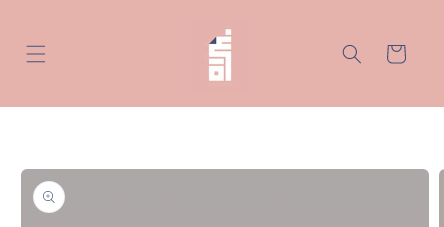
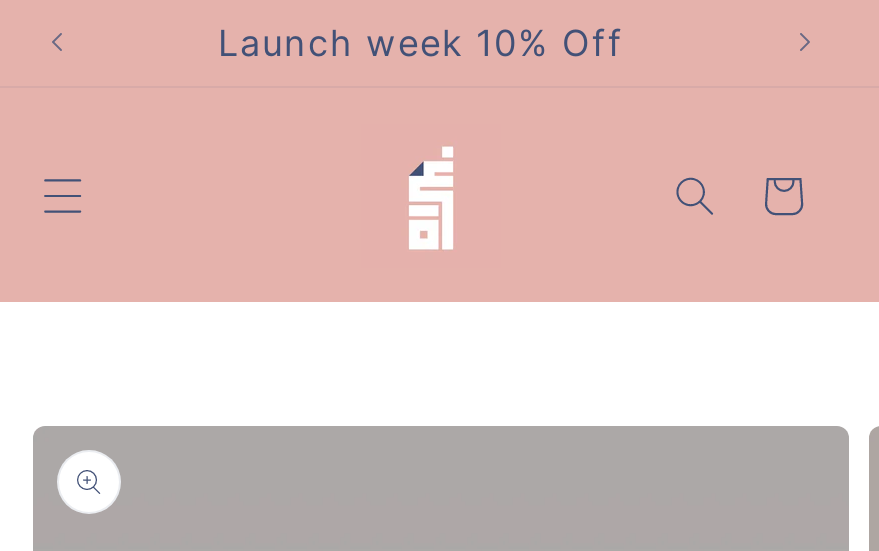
none -> [218,21,624,63] Launch week 10% Off

